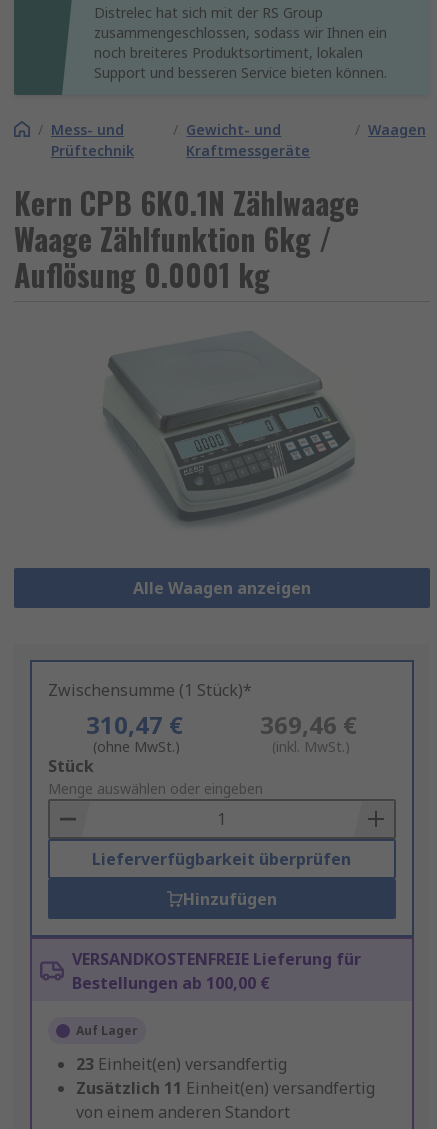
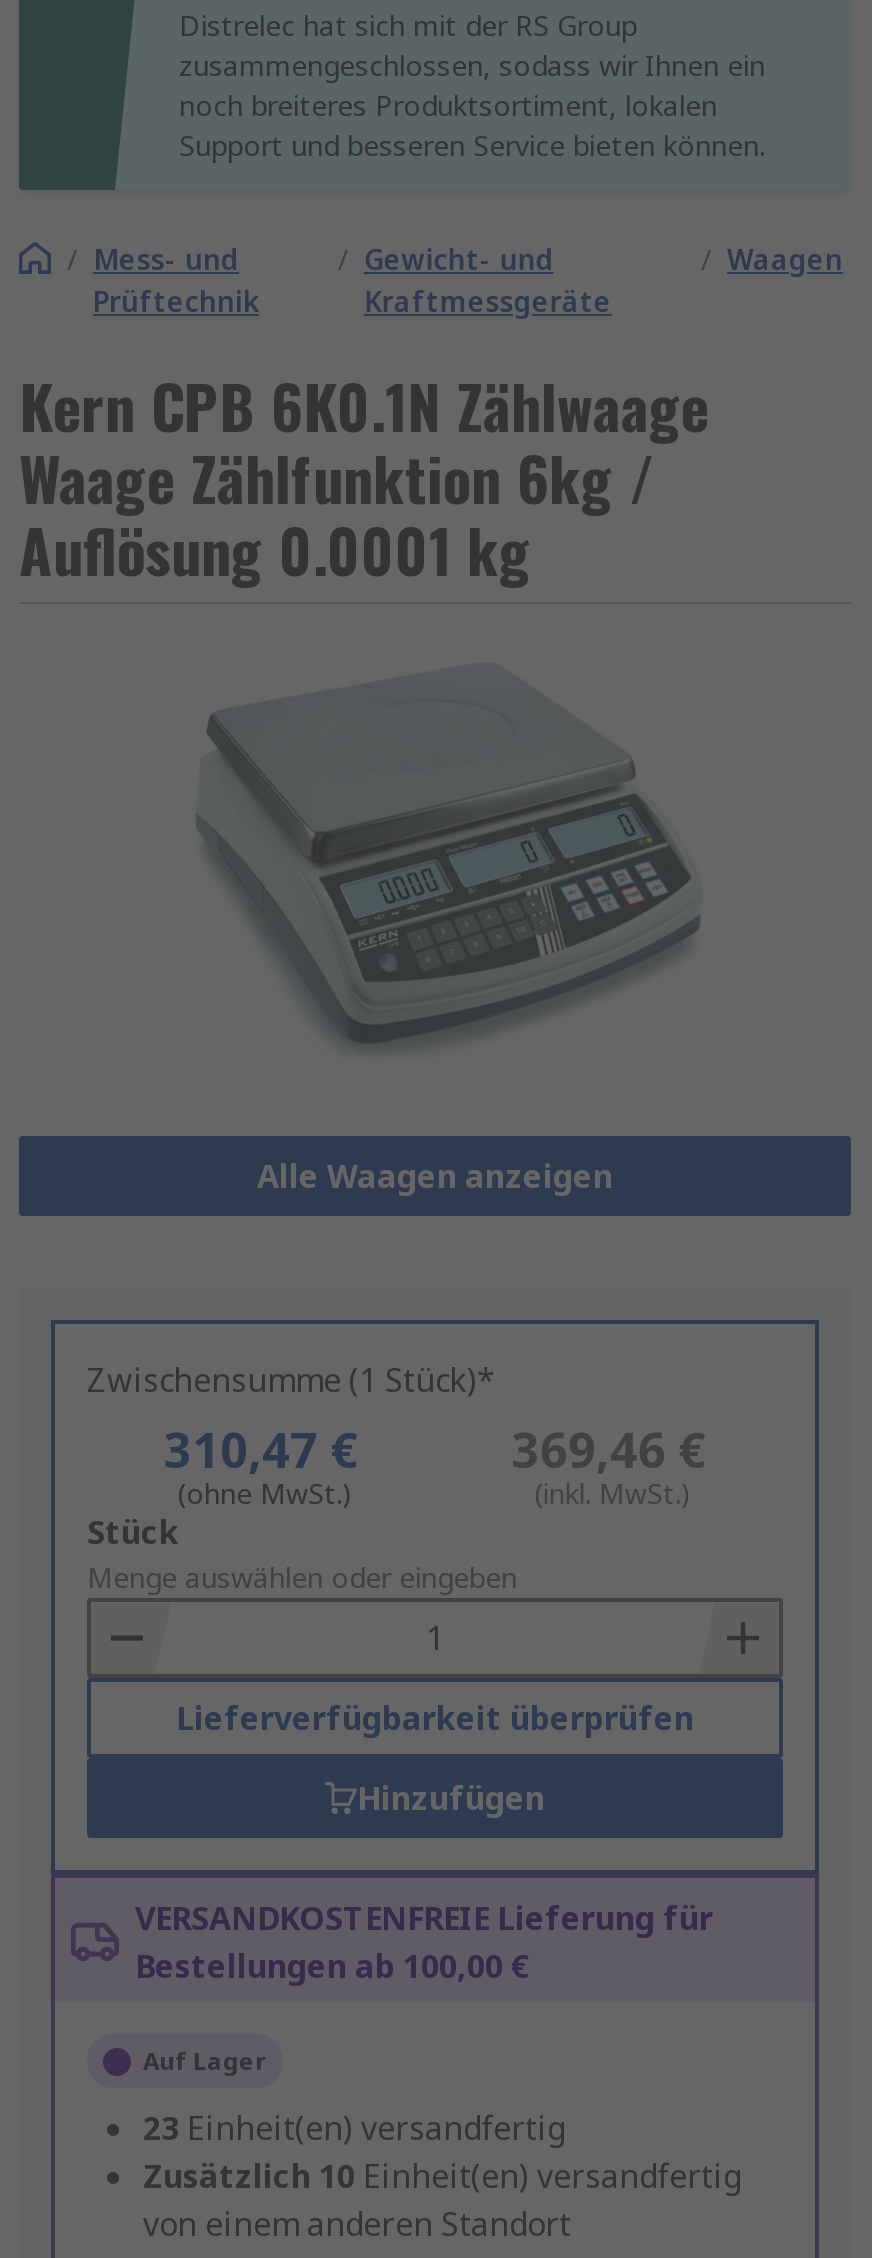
[76,1077,375,1099] Zusätzlich 11 Einheit(en) versandfertig -> [143,2155,741,2199] Zusätzlich 10 Einheit(en) versandfertig

